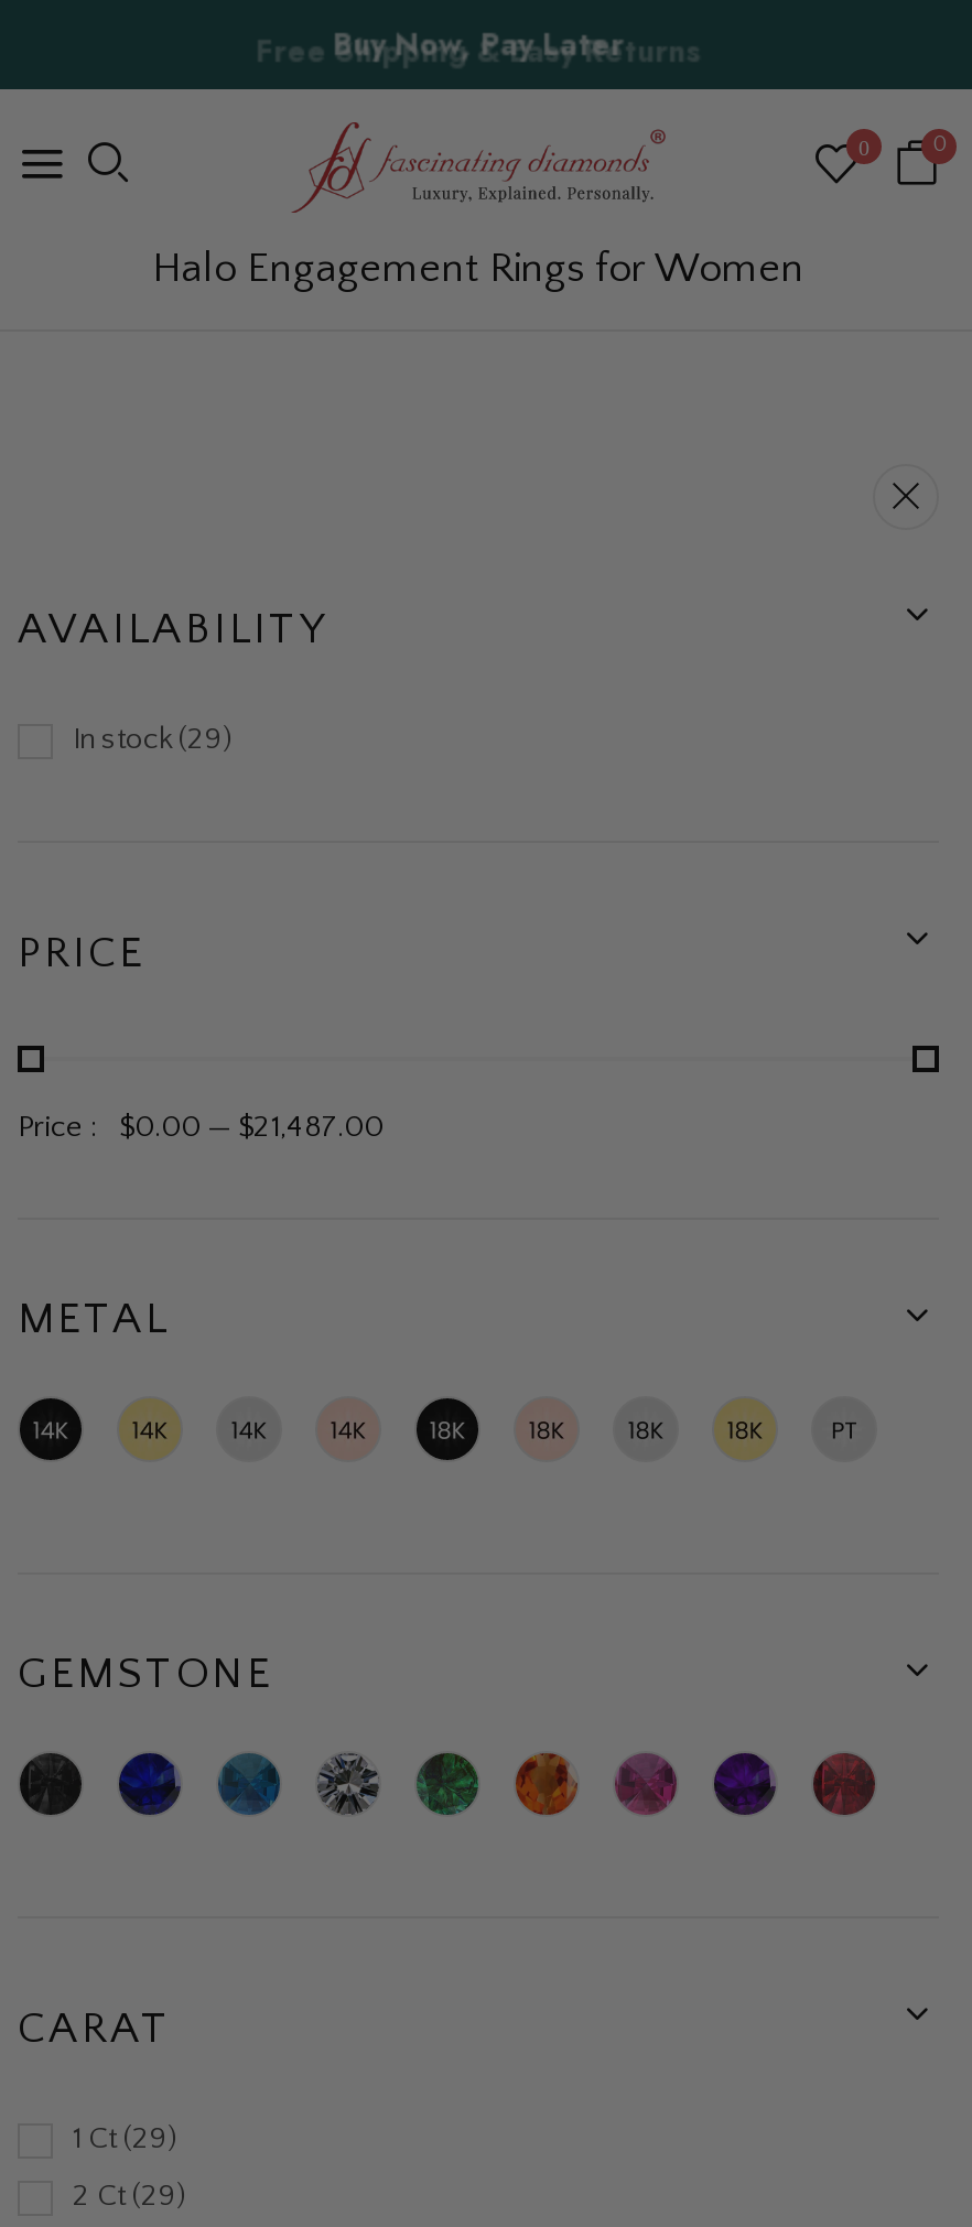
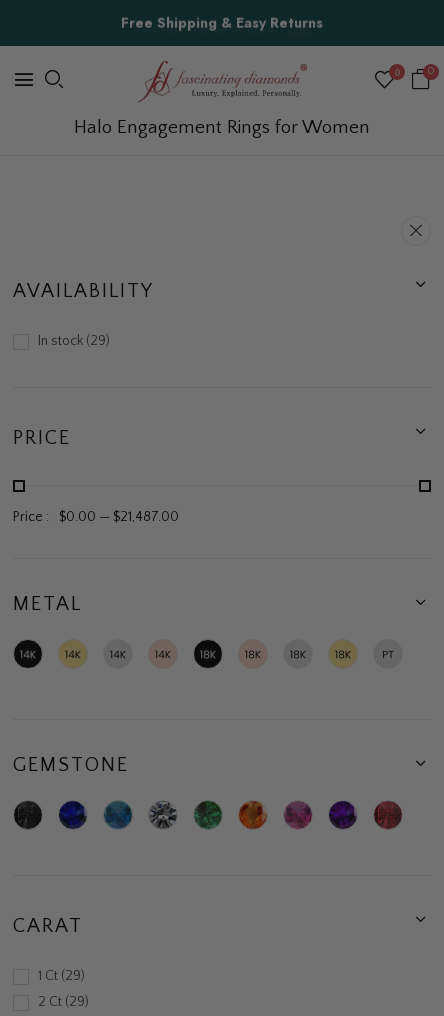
[333,13,624,57] Buy Now, Pay Later -> [121,11,323,31] Free Shipping & Easy Returns

